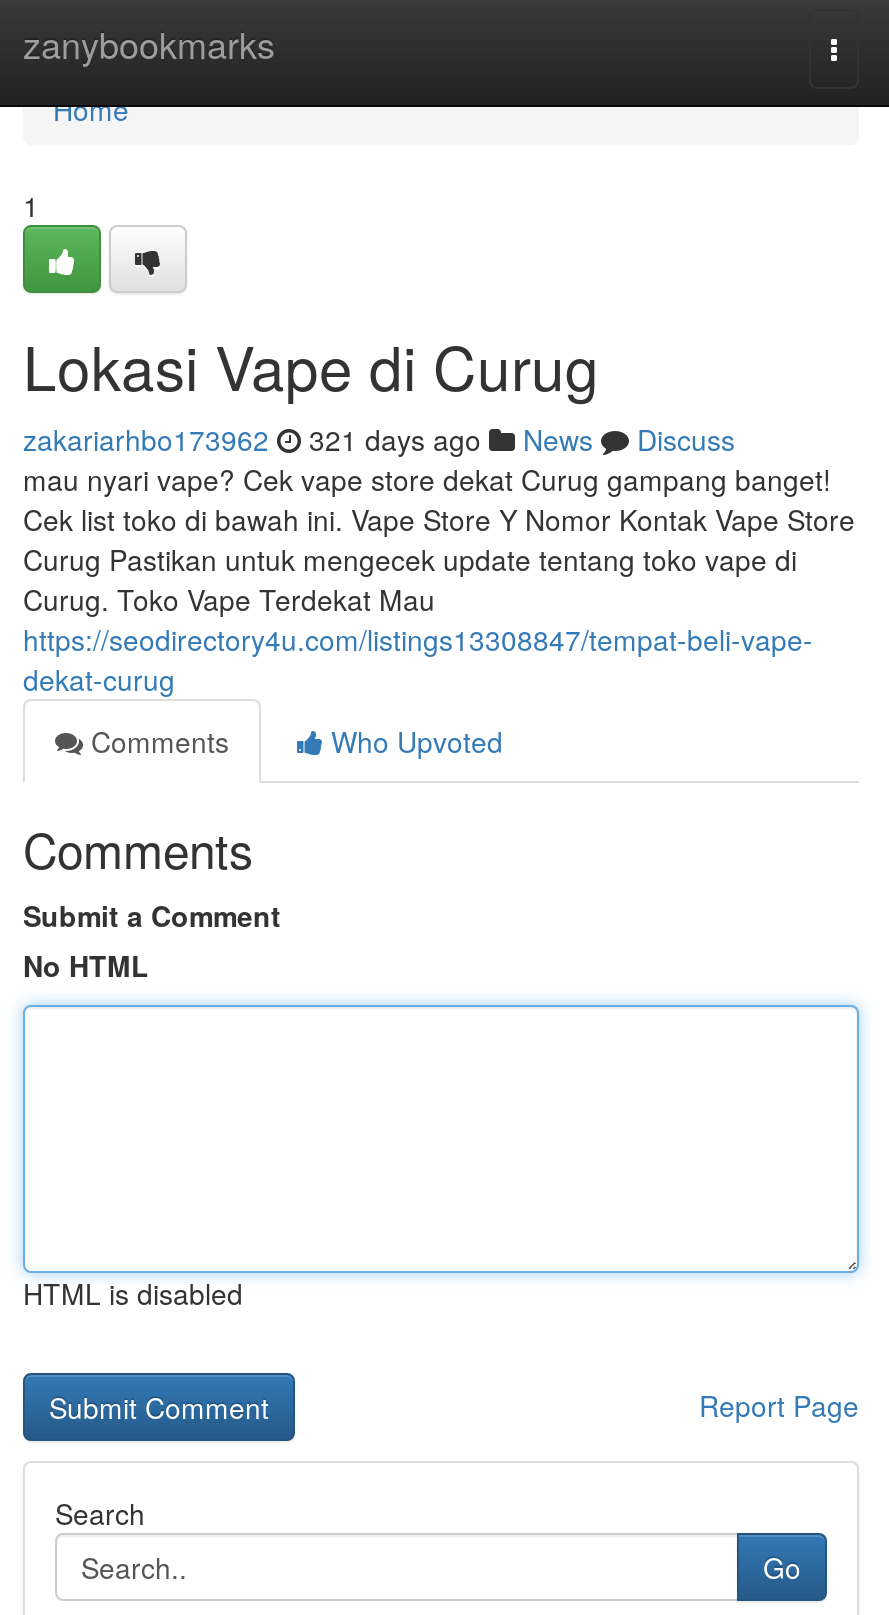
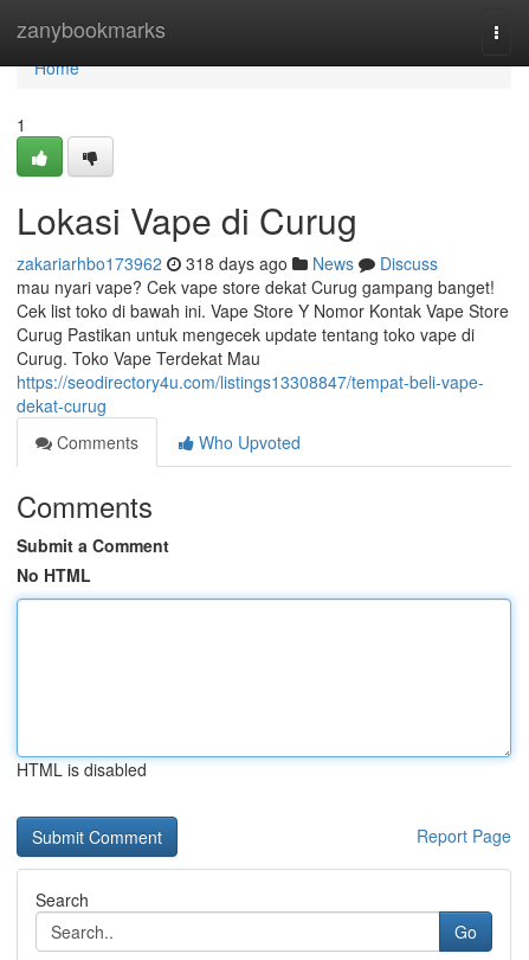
[23,419,735,459] zakariarhbo173962 321 days ago News Discuss -> [17,251,438,275] zakariarhbo173962 318 days ago News Discuss

